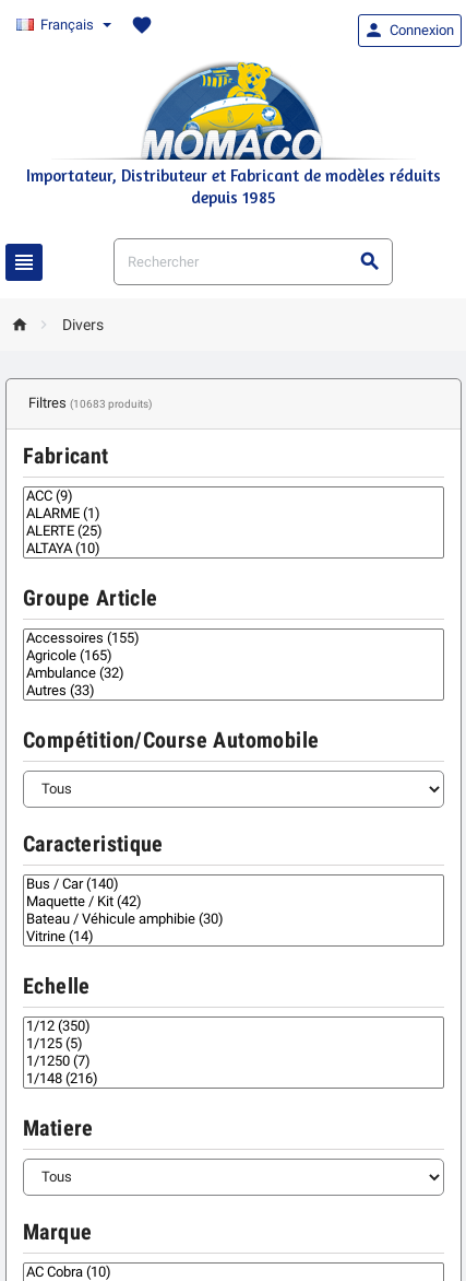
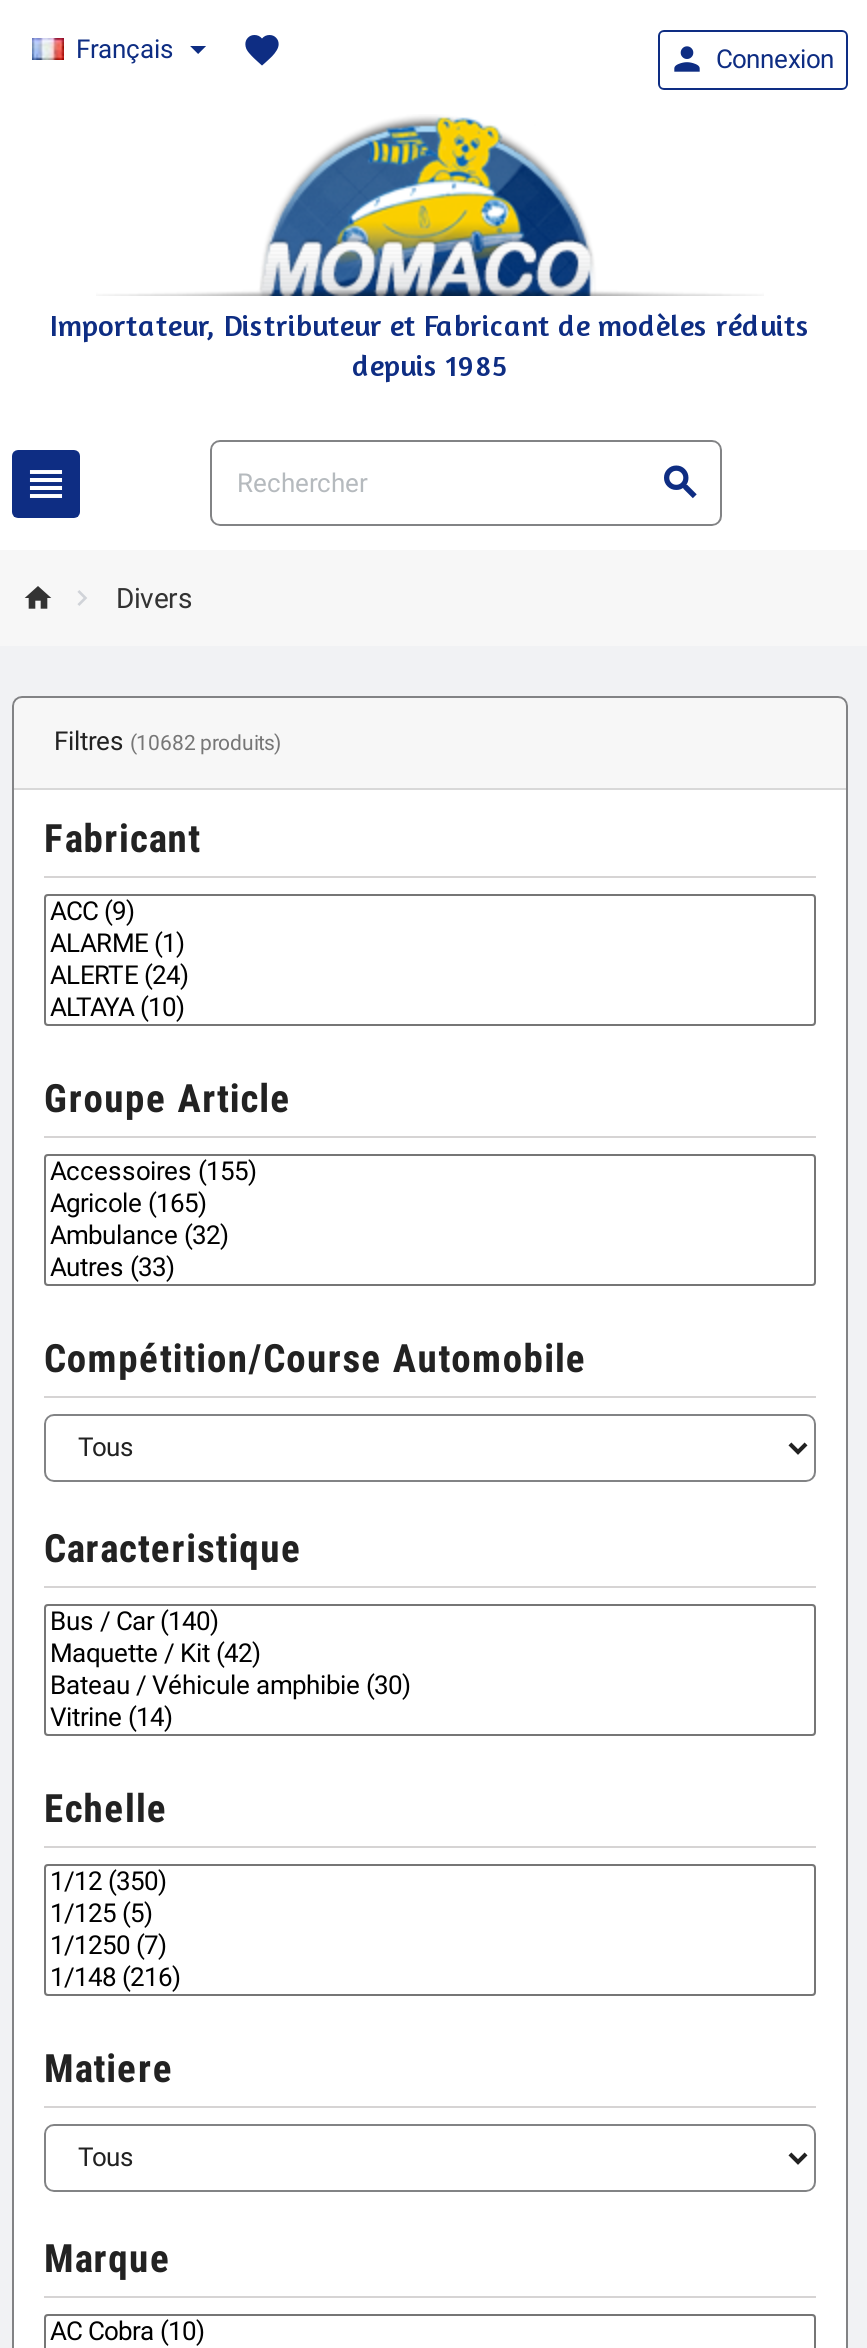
[28,394,152,411] Filtres (10683 produits) -> [54,725,280,755] Filtres (10682 produits)

